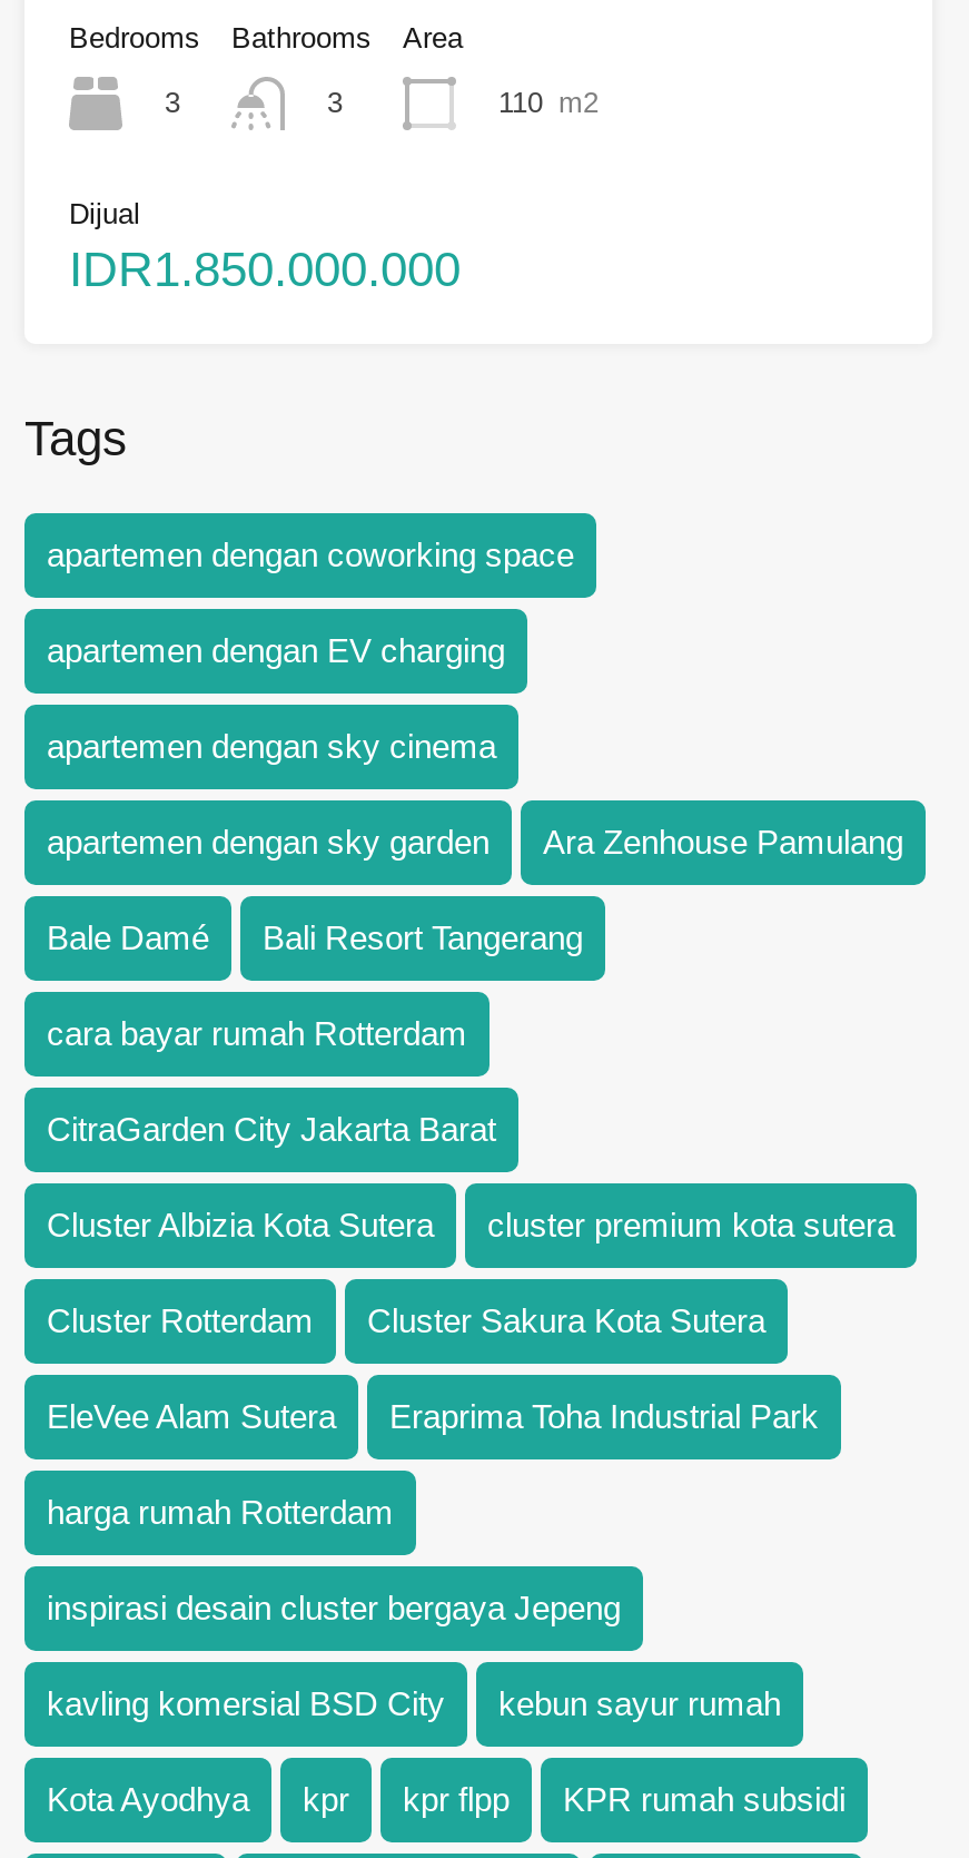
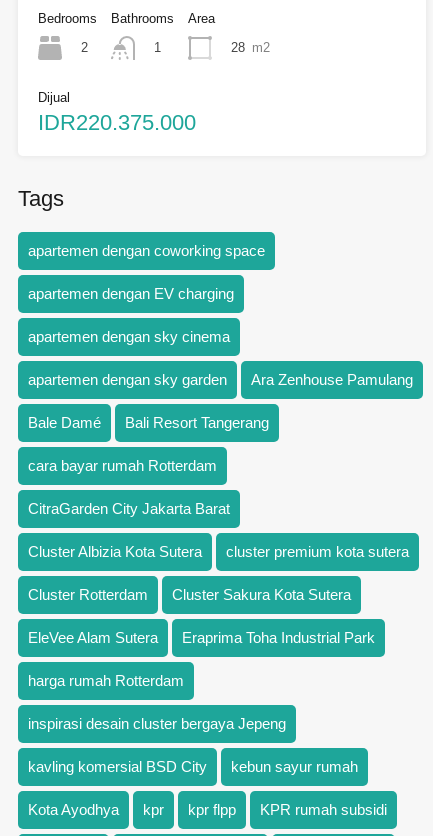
[165,86,180,119] 3 -> [81,40,88,55] 2
[327,86,343,120] 3 -> [154,40,161,55] 1
[498,86,599,119] 110 m2 -> [231,40,270,55] 28 m2
[69,242,461,298] IDR1.850.000.000 -> [38,110,196,135] IDR220.375.000

